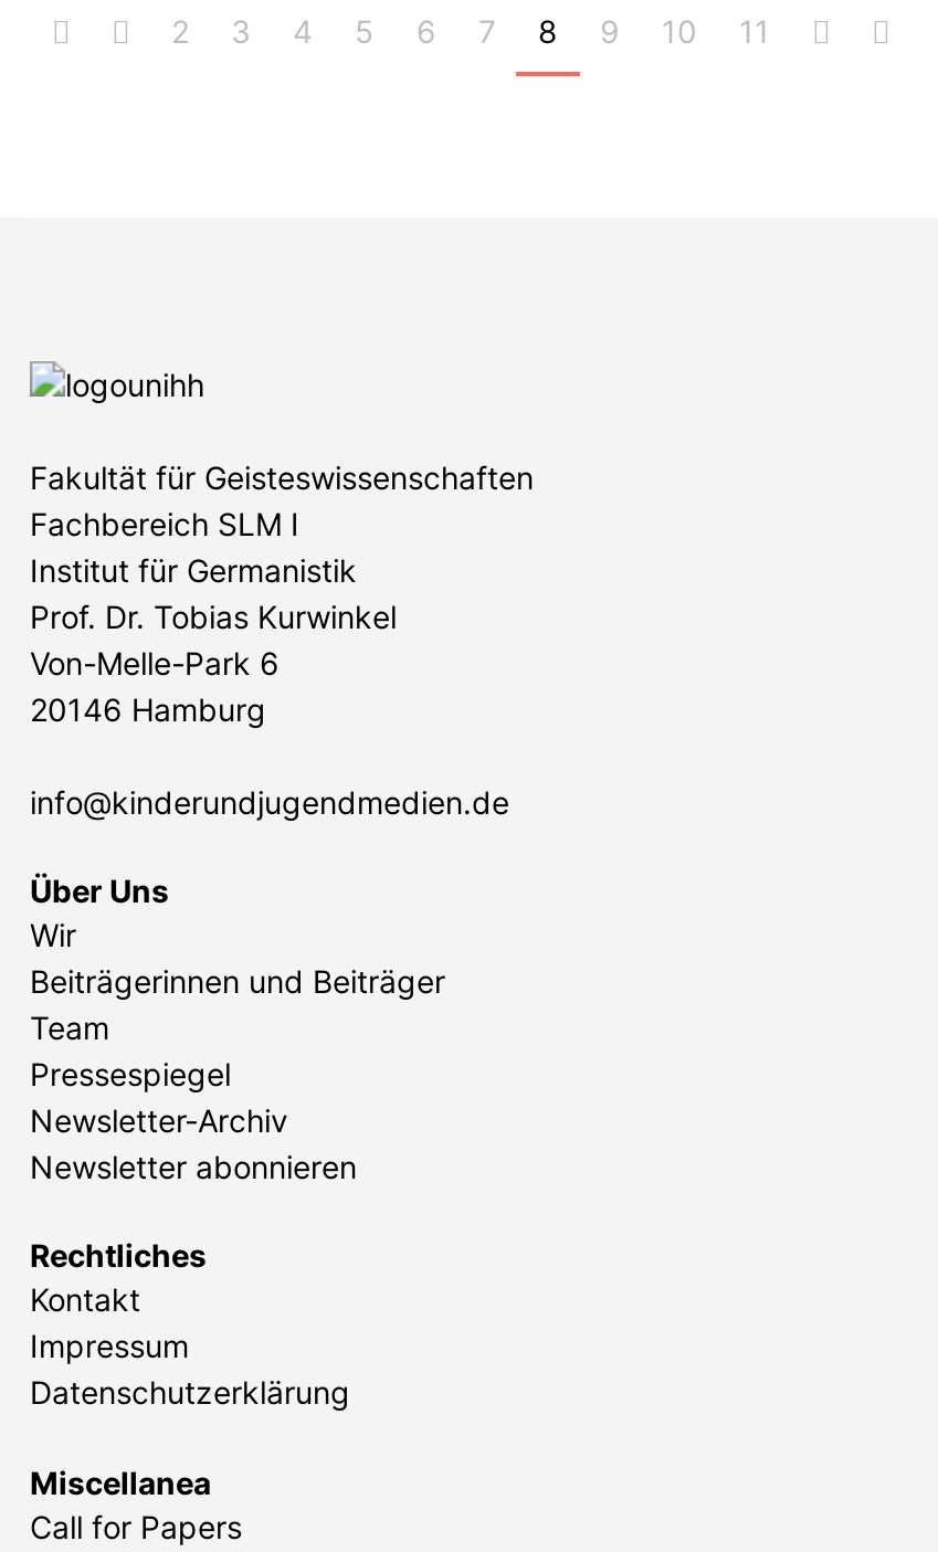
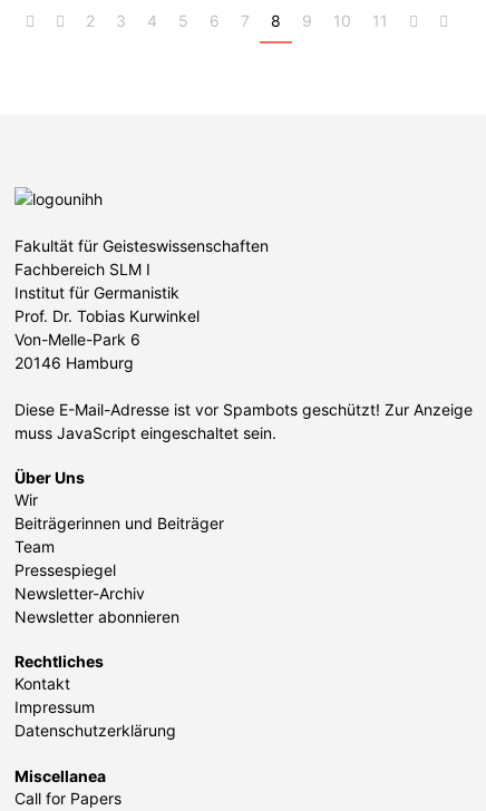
[30,783,509,820] info@kinderundjugendmedien.de -> [14,400,473,442] Diese E-Mail-Adresse ist vor Spambots geschützt! Zur Anzeige | muss JavaScript eingeschaltet sein.

